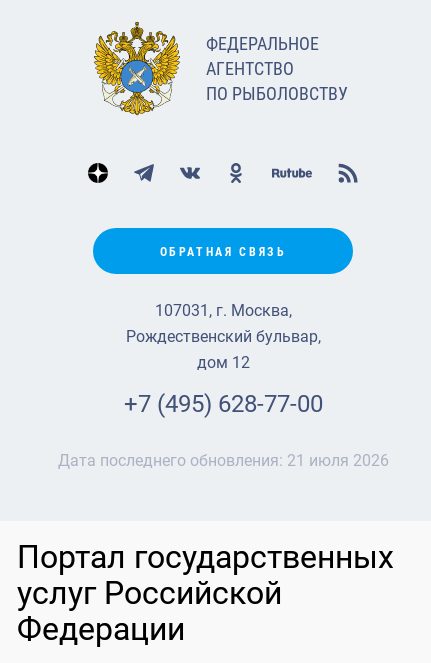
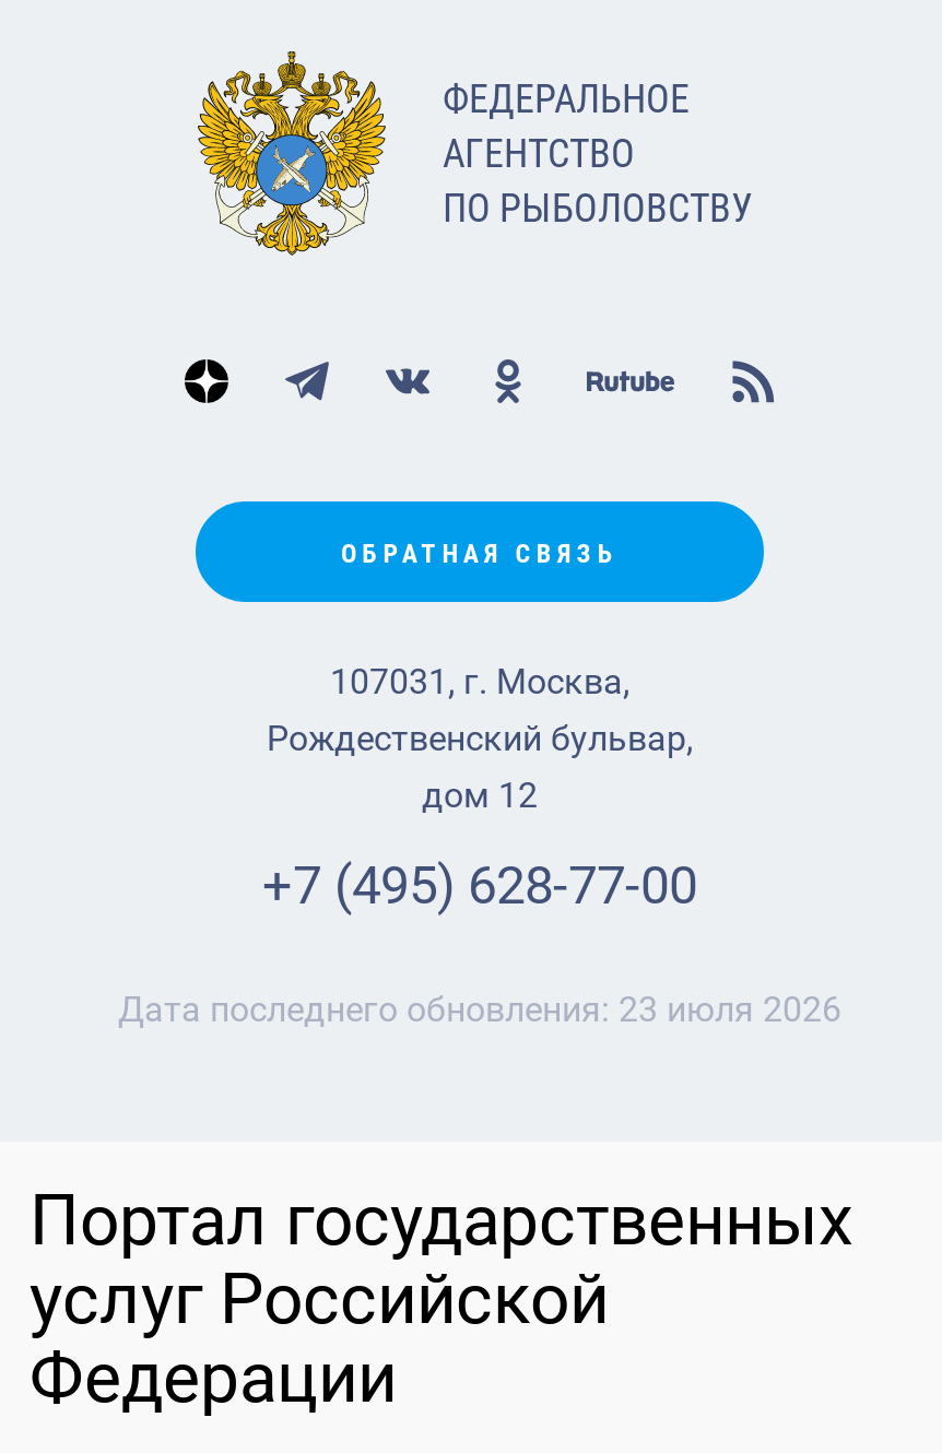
[57,451,388,470] Дата последнего обновления: 21 июля 2026 -> [118,989,841,1030] Дата последнего обновления: 23 июля 2026

